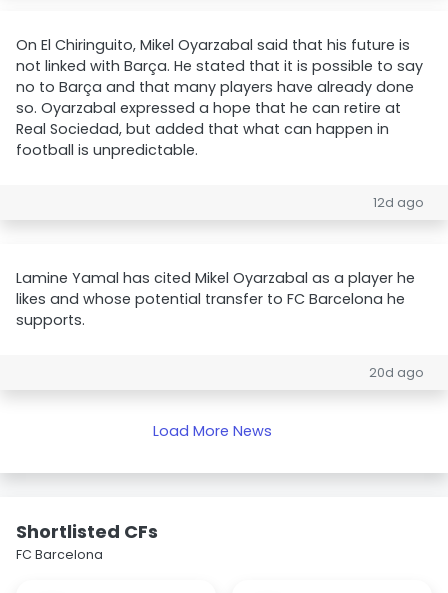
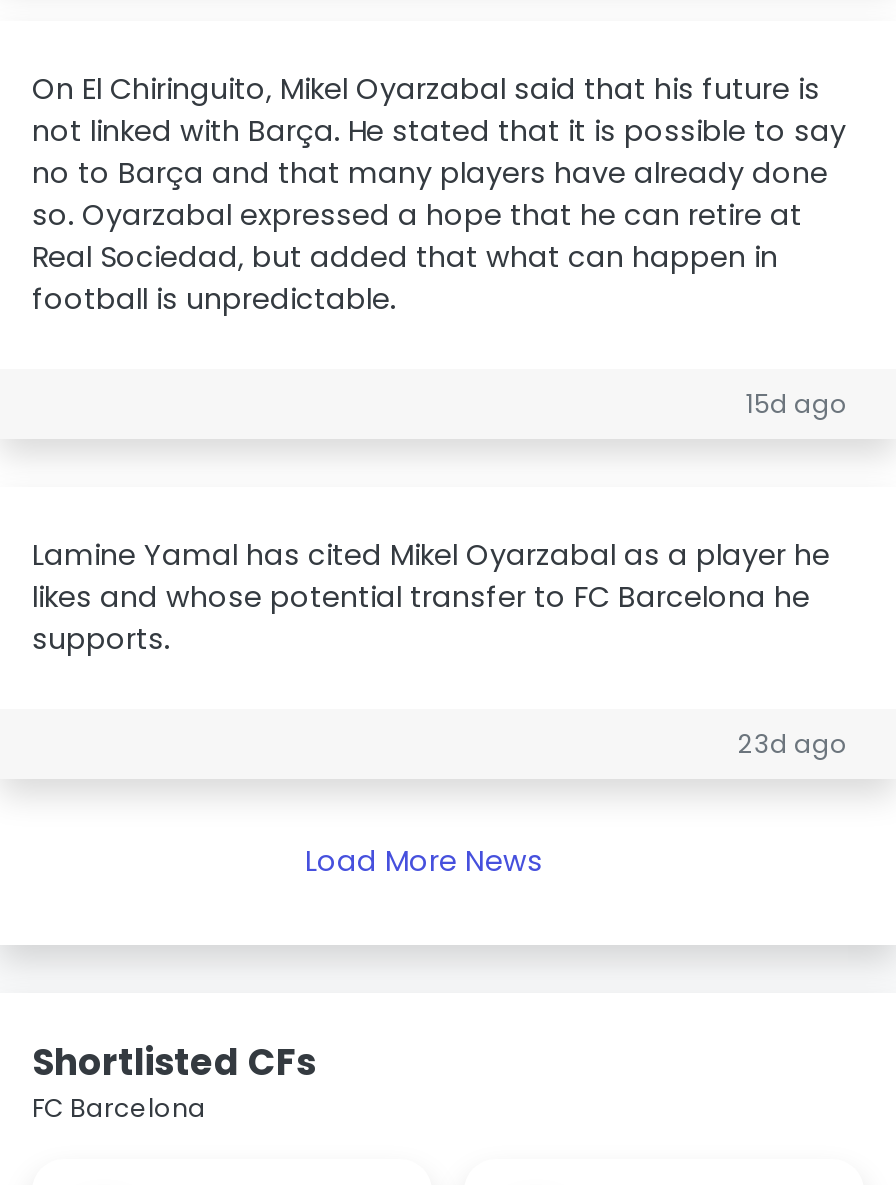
[373,194,424,211] 12d ago -> [746,387,848,421] 15d ago
[369,364,424,381] 20d ago -> [738,727,848,761] 23d ago

